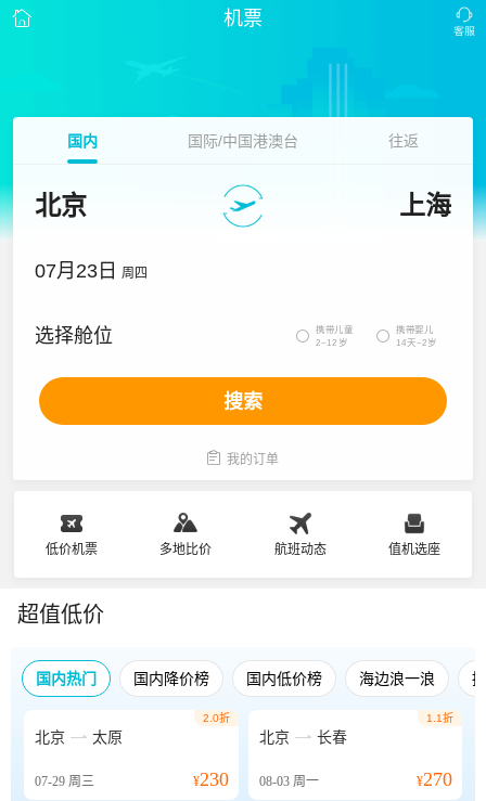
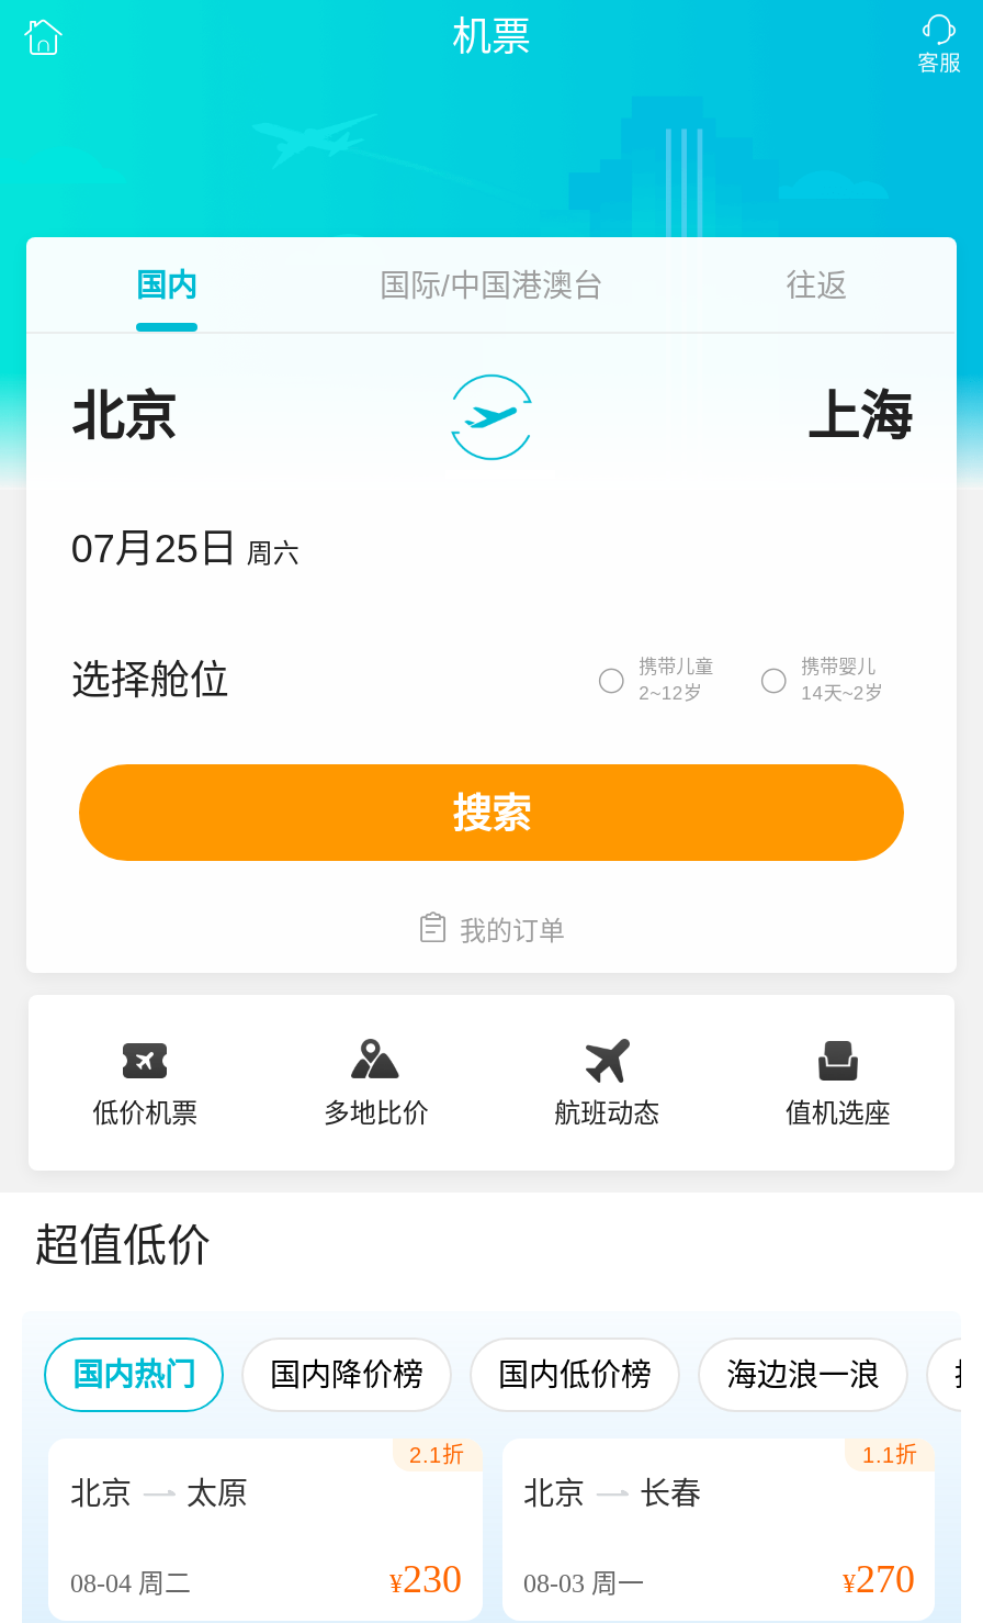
[35,260,148,282] 07月23日 周四 -> [71,527,299,571] 07月25日 周六
[202,712,229,724] 2.0折 -> [409,1443,464,1467] 2.1折
[35,774,94,789] 07-29周三 -> [70,1568,191,1599] 08-04周二

